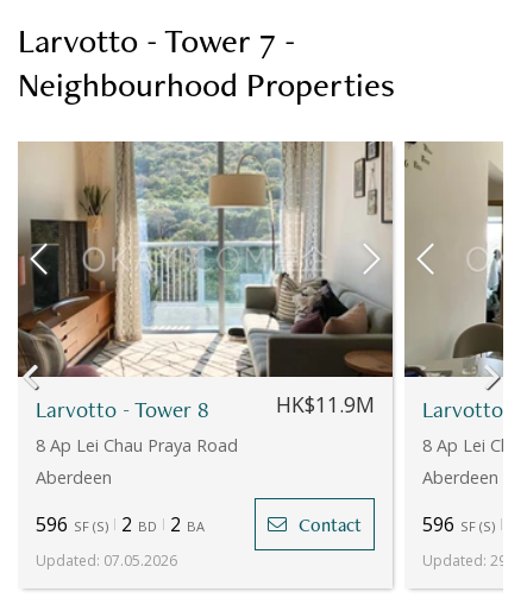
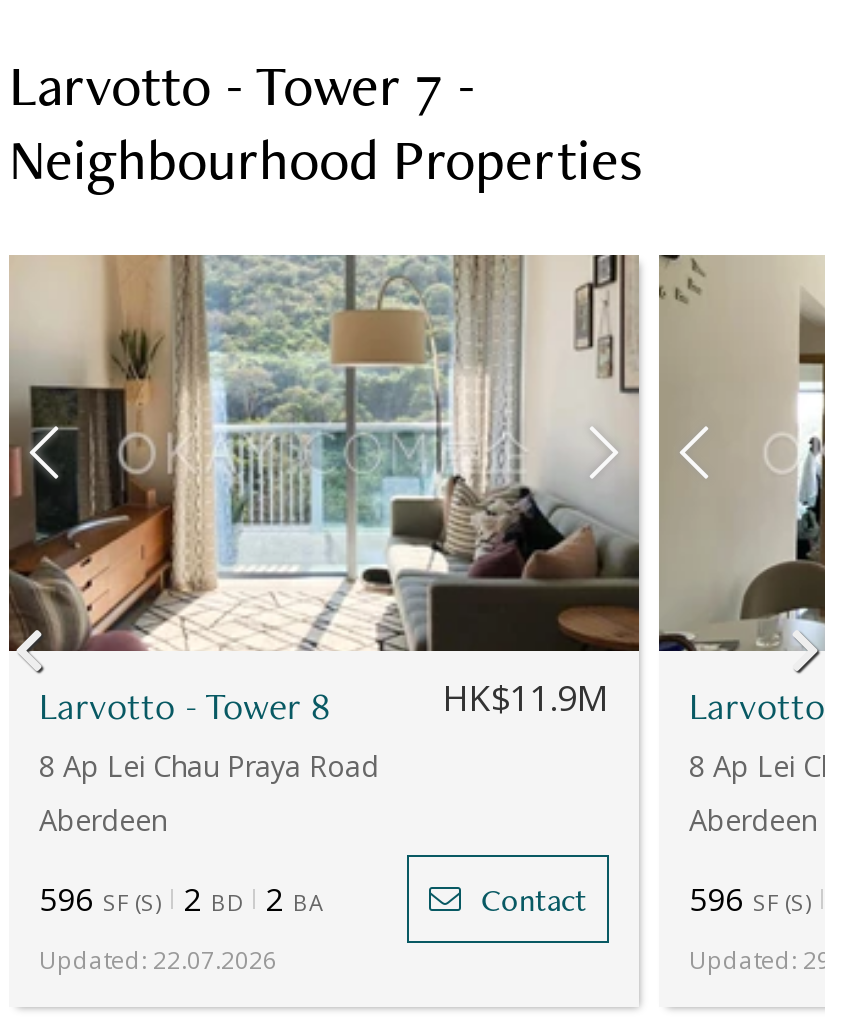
[36,551,177,571] Updated: 07.05.2026 -> [39,943,277,977] Updated: 22.07.2026

